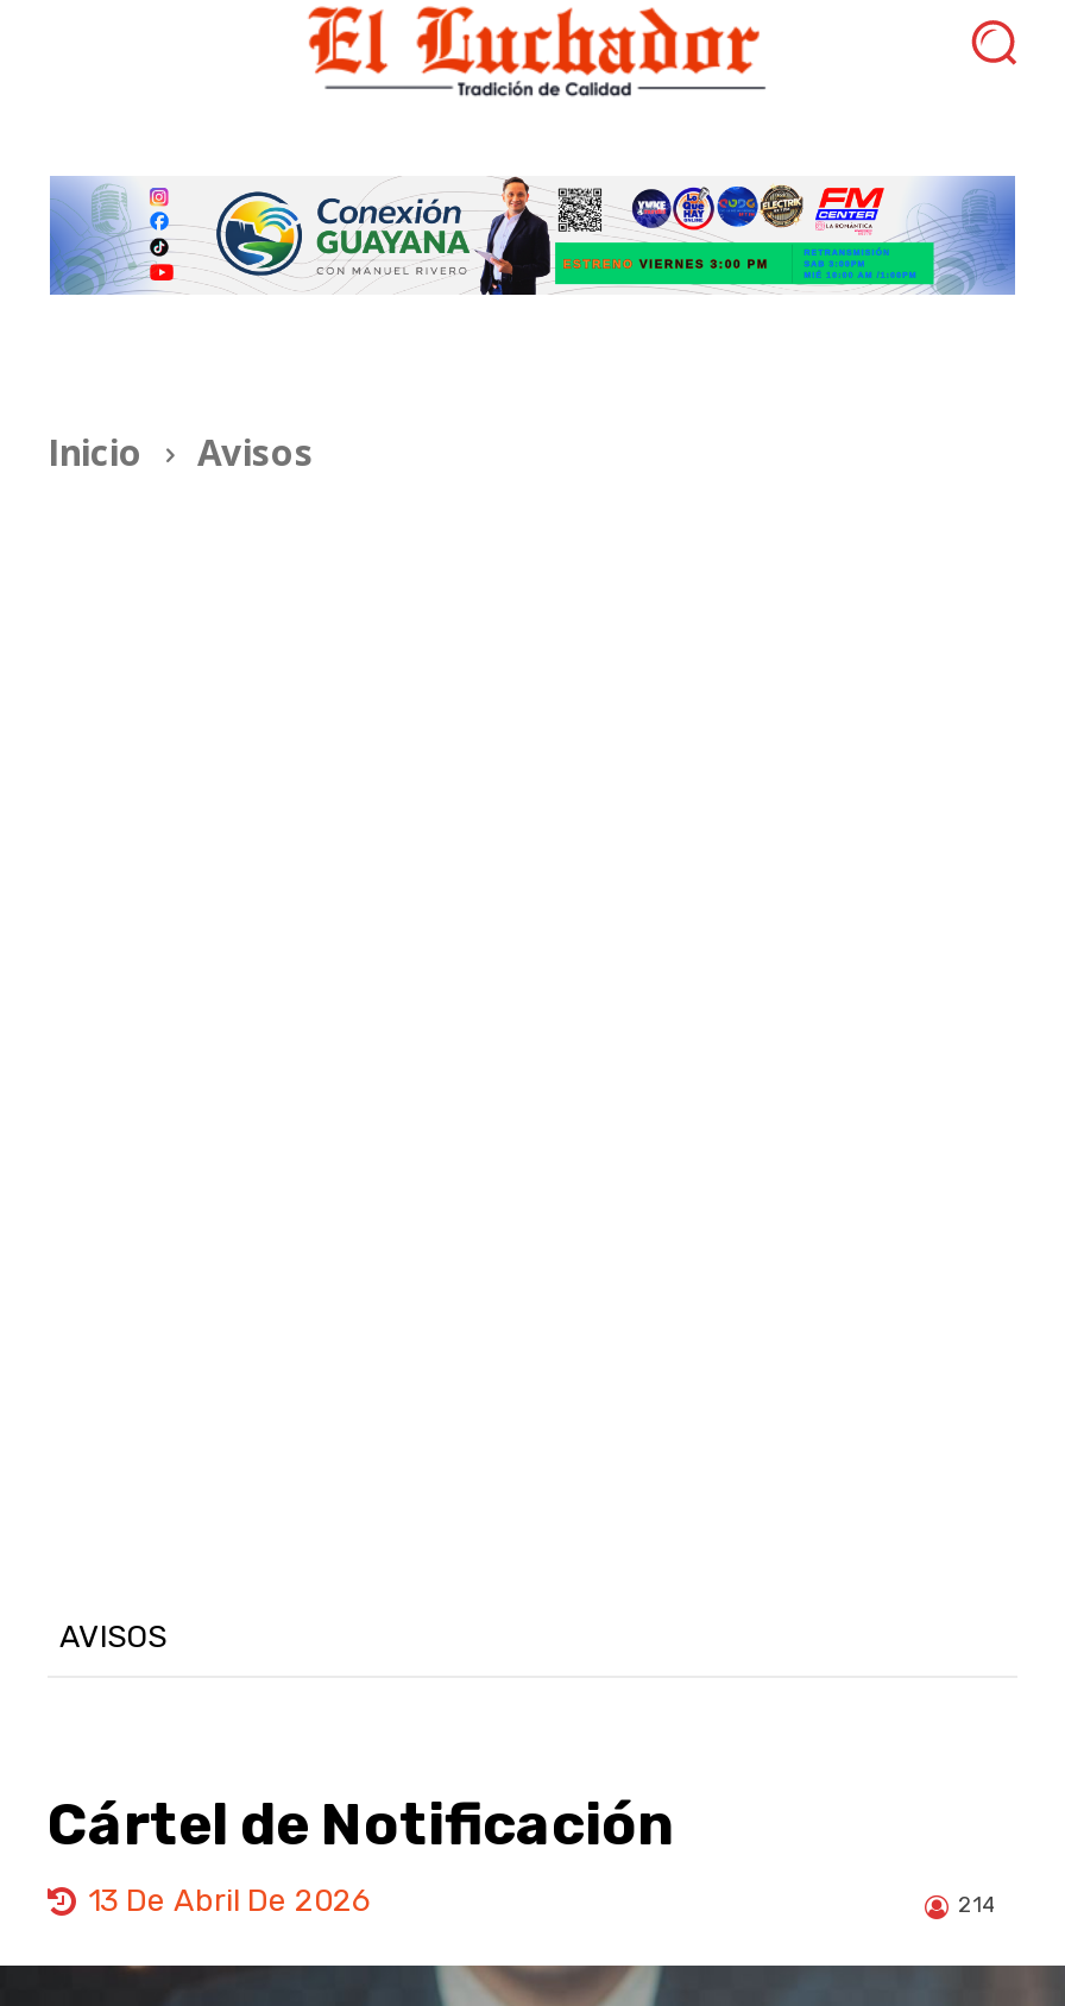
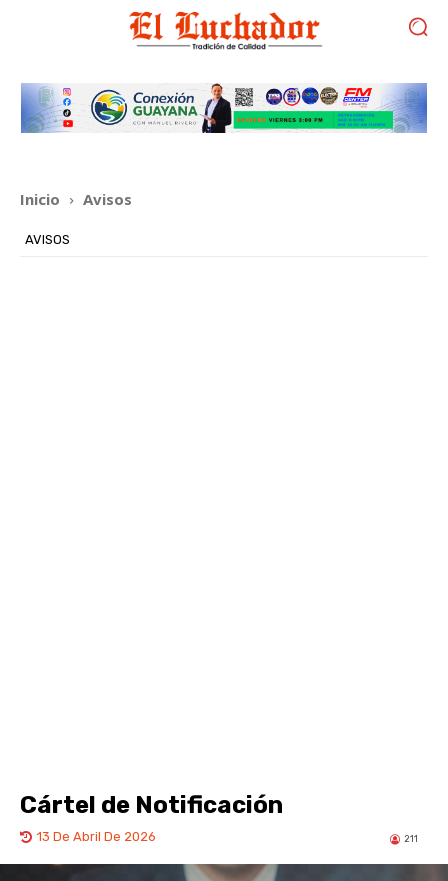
moved [59,1619,166,1654] -> [25,232,70,247]: AVISOS
[958,1894,994,1917] 214 -> [404,834,418,844] 211

